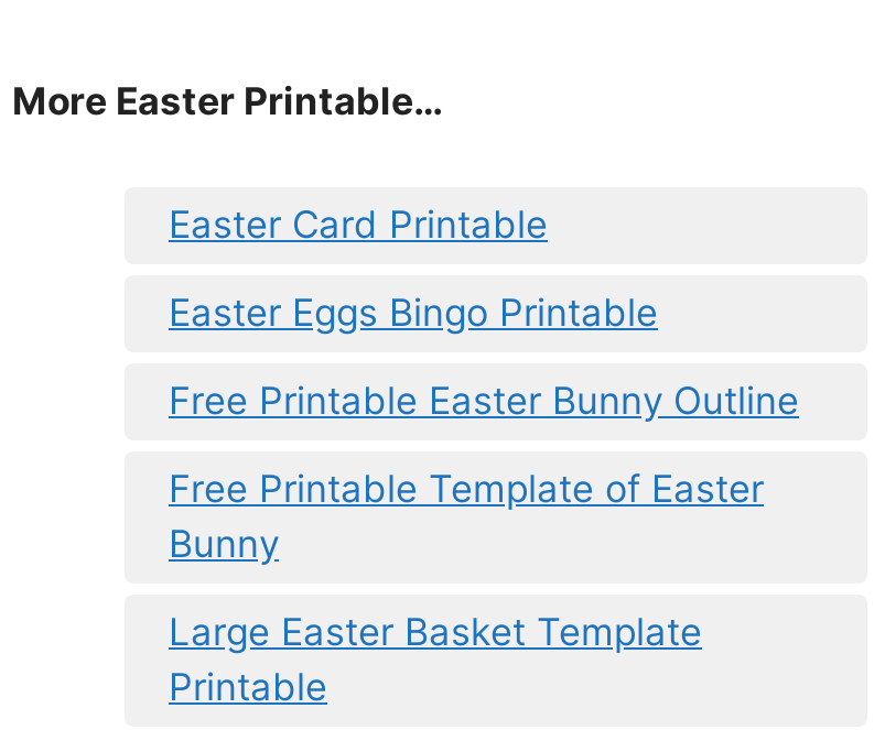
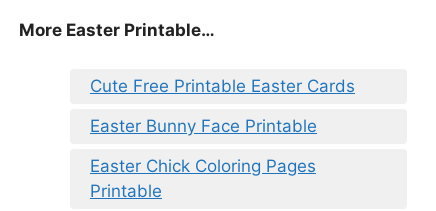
[169,202,799,654] Easter Card Printable | Easter Eggs Bingo Printable | Free Printable Easter Bunny Outline | Free Printable Template of Easter | Bunny | Large Easter Basket Template -> [90,76,355,176] Cute Free Printable Easter Cards | Easter Bunny Face Printable | Easter Chick Coloring Pages

